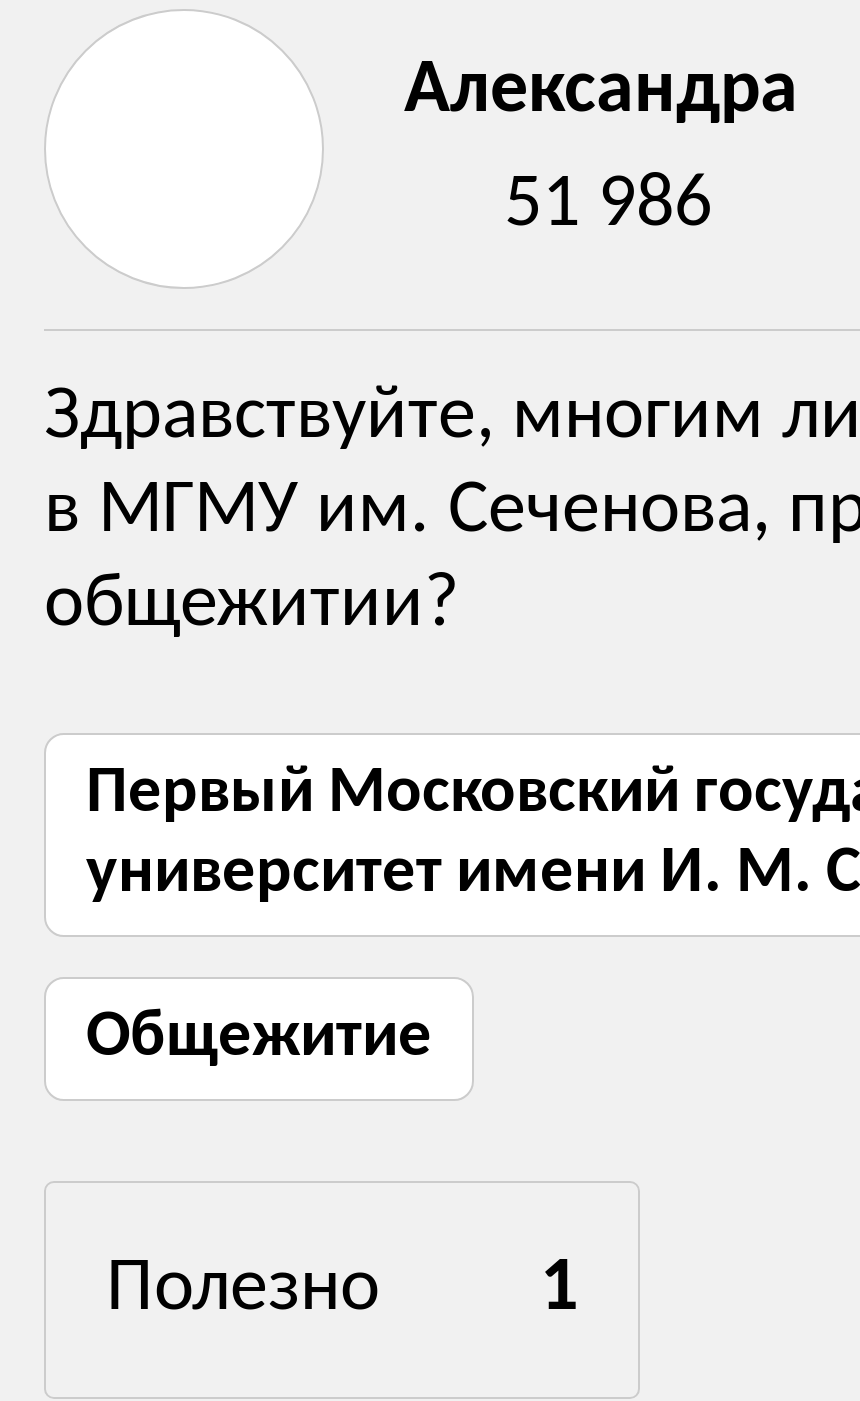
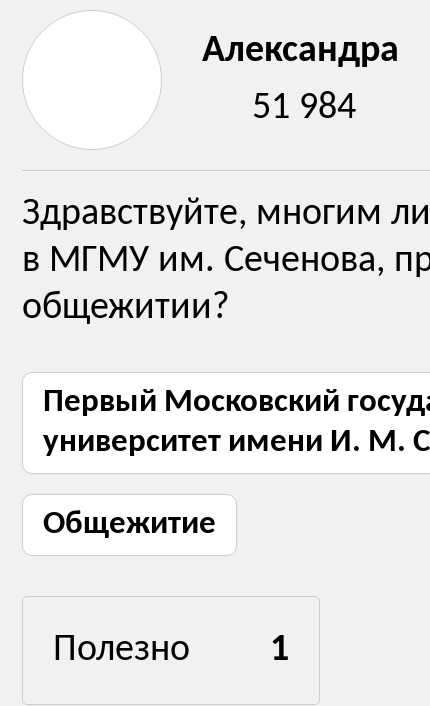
[504,167,712,245] 51 986 -> [252,89,356,128] 51 984

